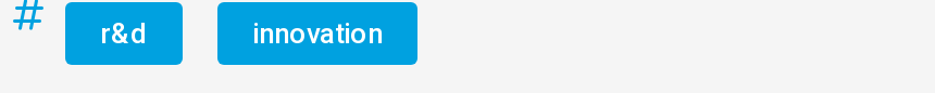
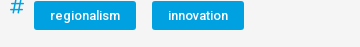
[100,18,148,50] r&d -> [50,8,120,23] regionalism

